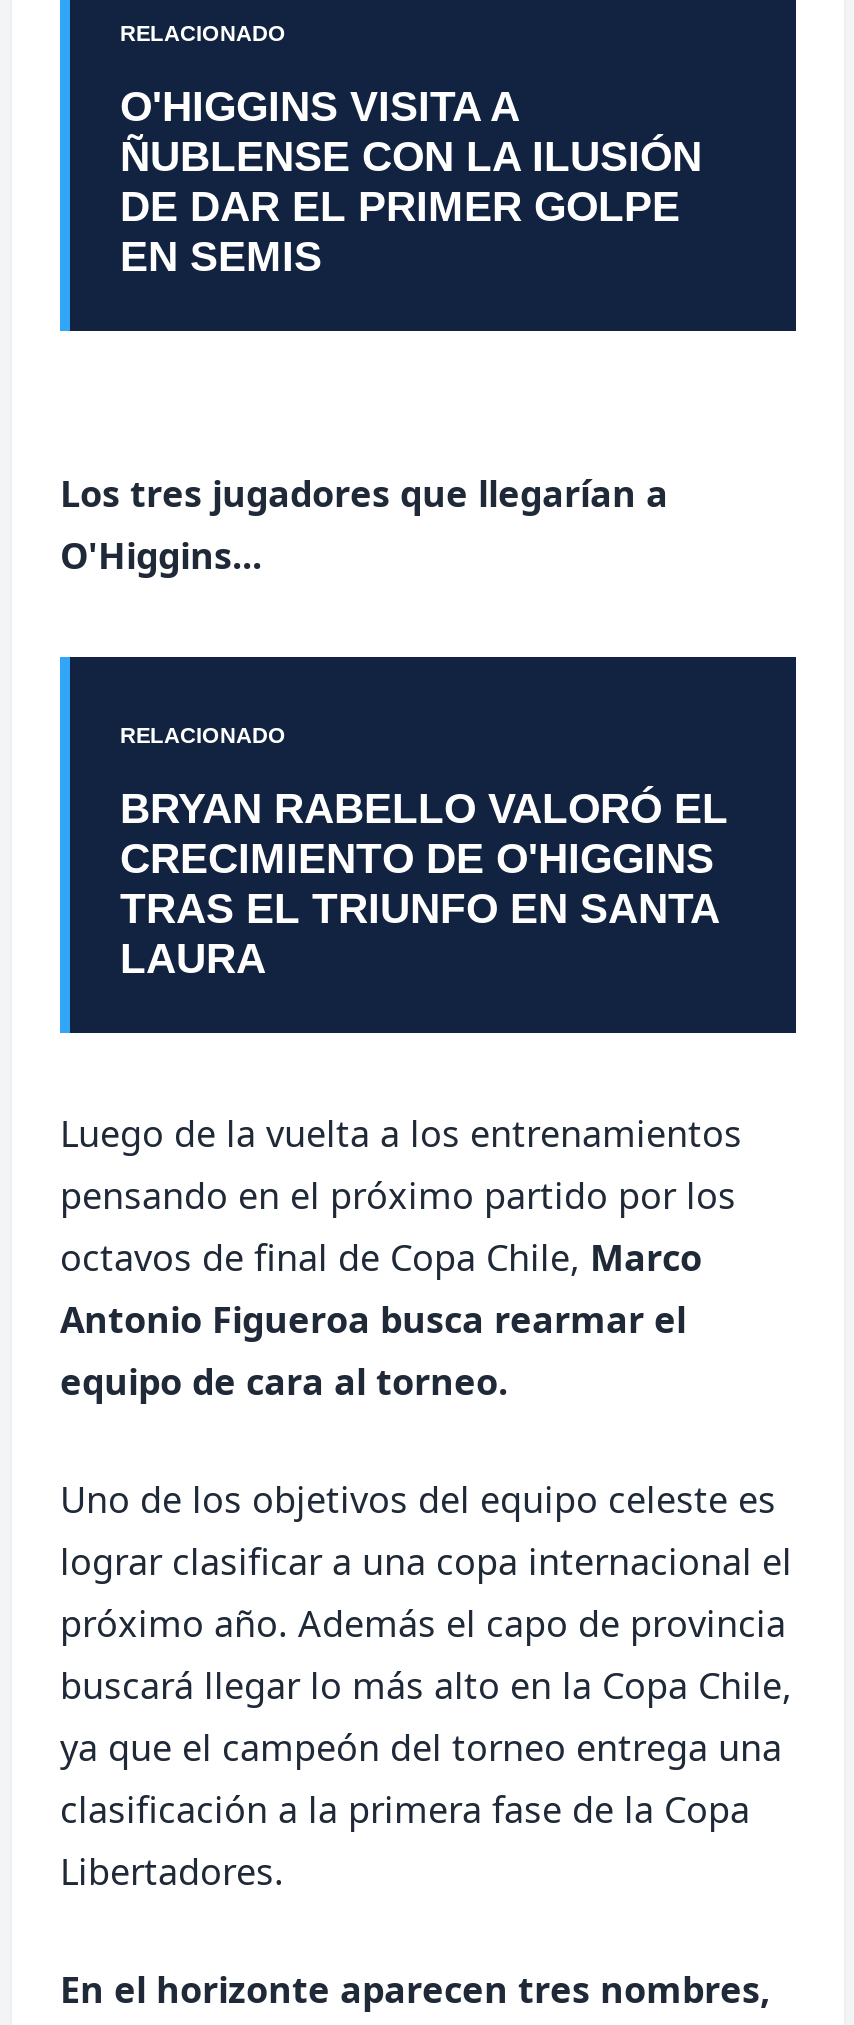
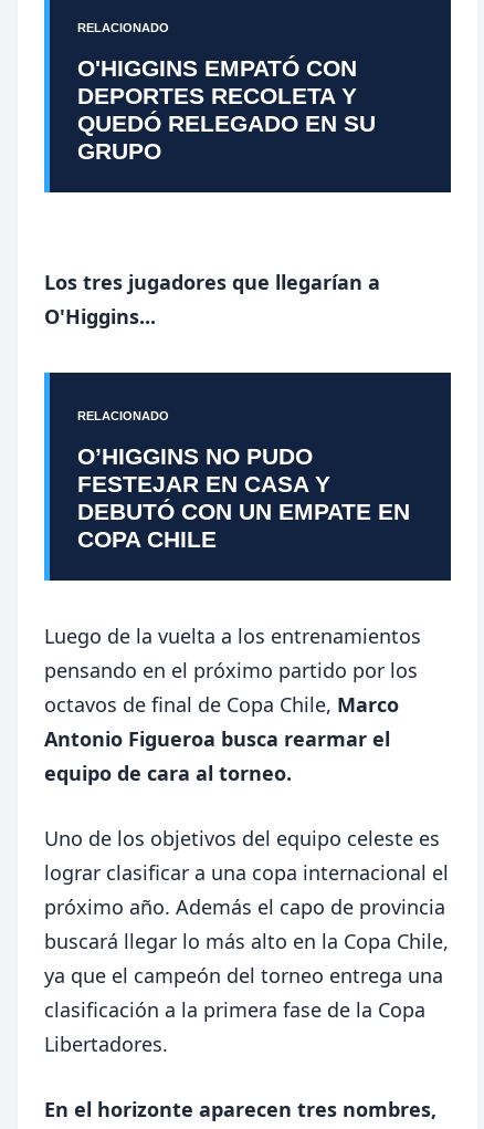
[120,84,702,280] O'HIGGINS VISITA A | ÑUBLENSE CON LA ILUSIÓN | DE DAR EL PRIMER GOLPE | EN SEMIS -> [77,56,376,164] O'HIGGINS EMPATÓ CON | DEPORTES RECOLETA Y | QUEDÓ RELEGADO EN SU | GRUPO
[120,786,728,982] BRYAN RABELLO VALORÓ EL | CRECIMIENTO DE O'HIGGINS | TRAS EL TRIUNFO EN SANTA | LAURA -> [77,444,410,552] O’HIGGINS NO PUDO | FESTEJAR EN CASA Y | DEBUTÓ CON UN EMPATE EN | COPA CHILE

